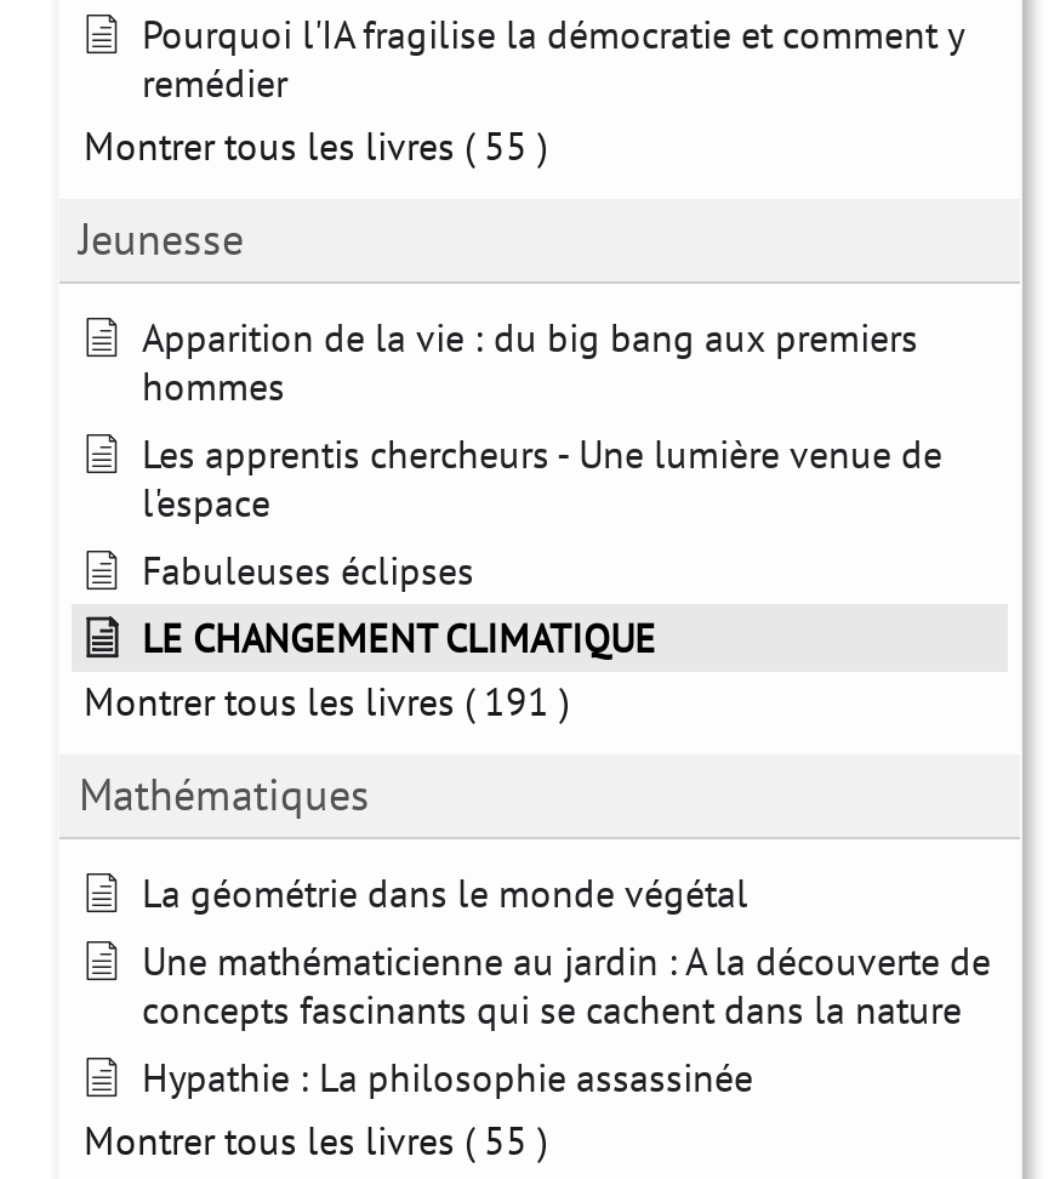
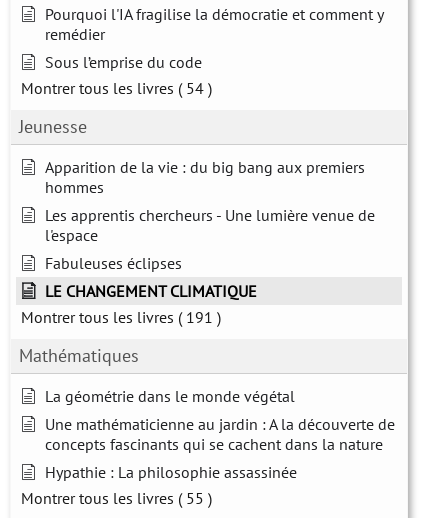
[84,122,547,171] Montrer tous les livres ( 55 ) -> [21,52,212,98] Sous l’emprise du code | Montrer tous les livres ( 54 )

